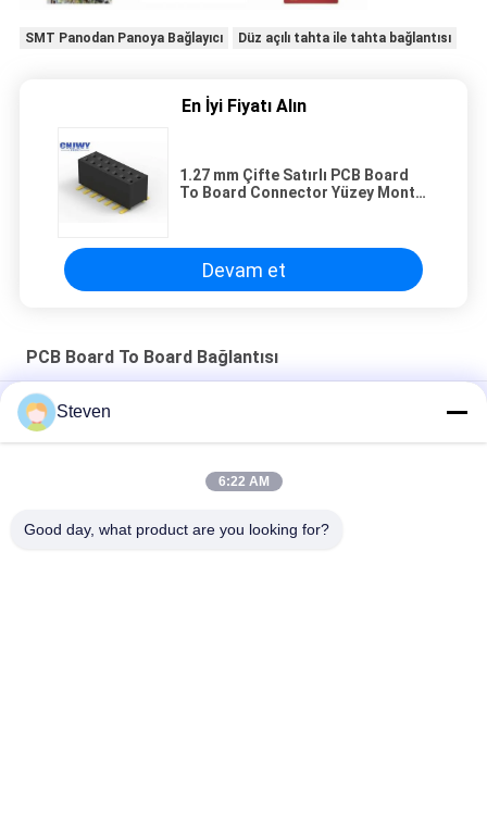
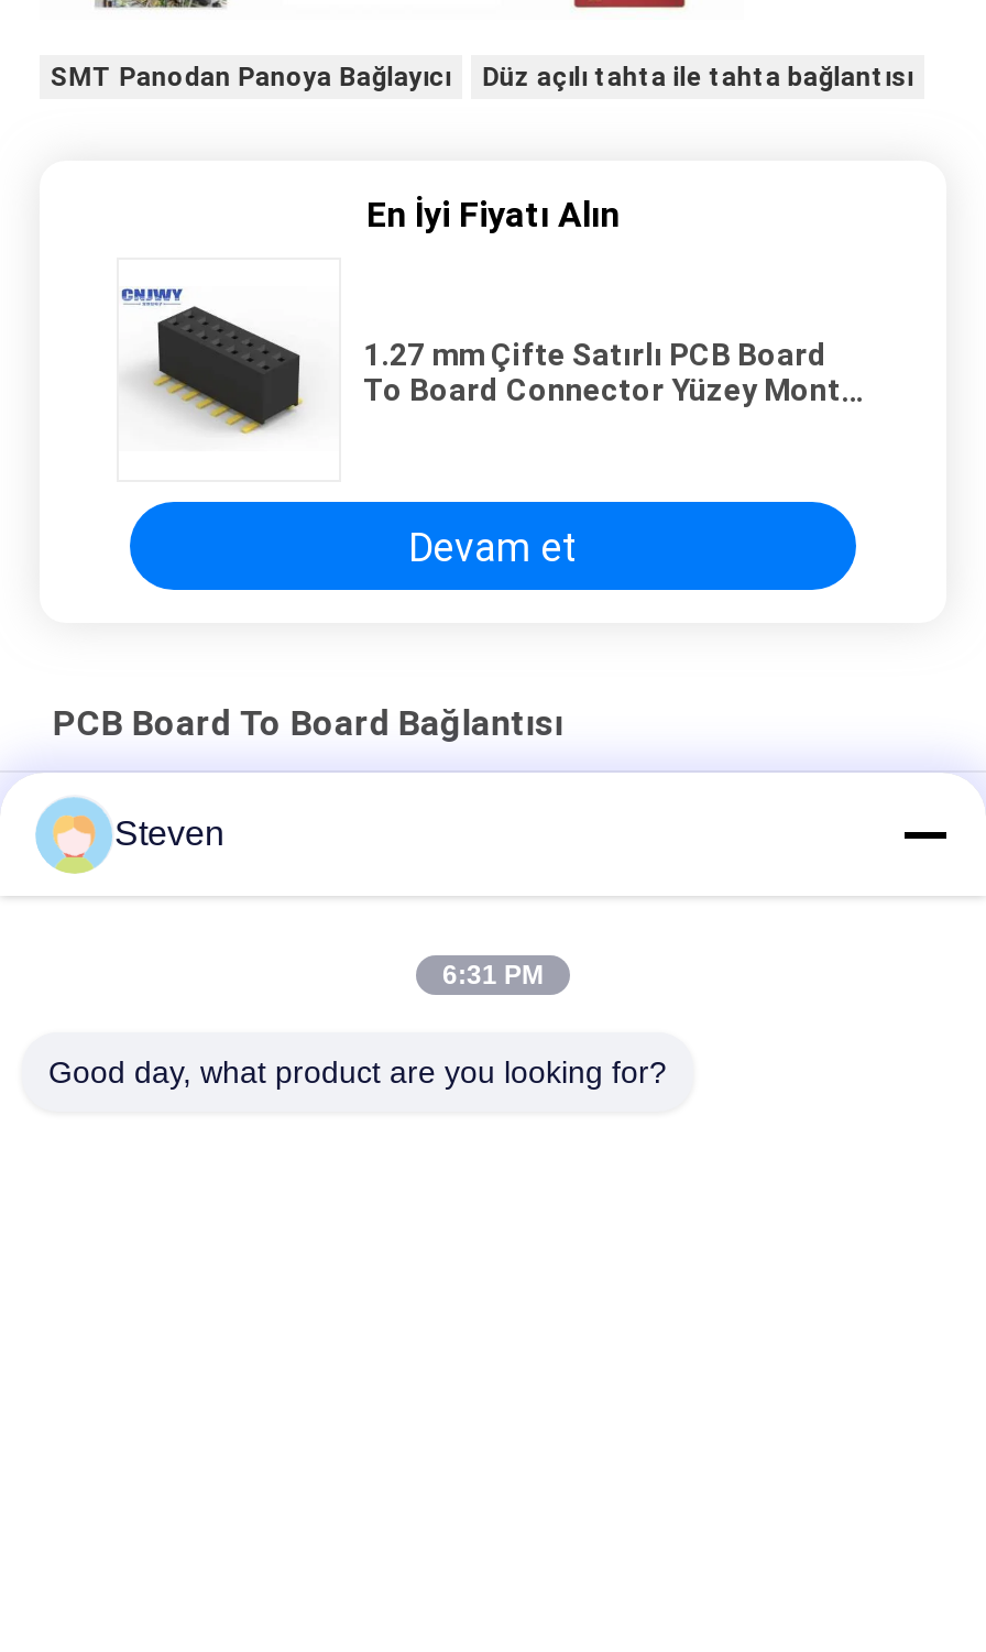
[218,474,269,489] 6:22 AM -> [442,960,544,991] 6:31 PM

